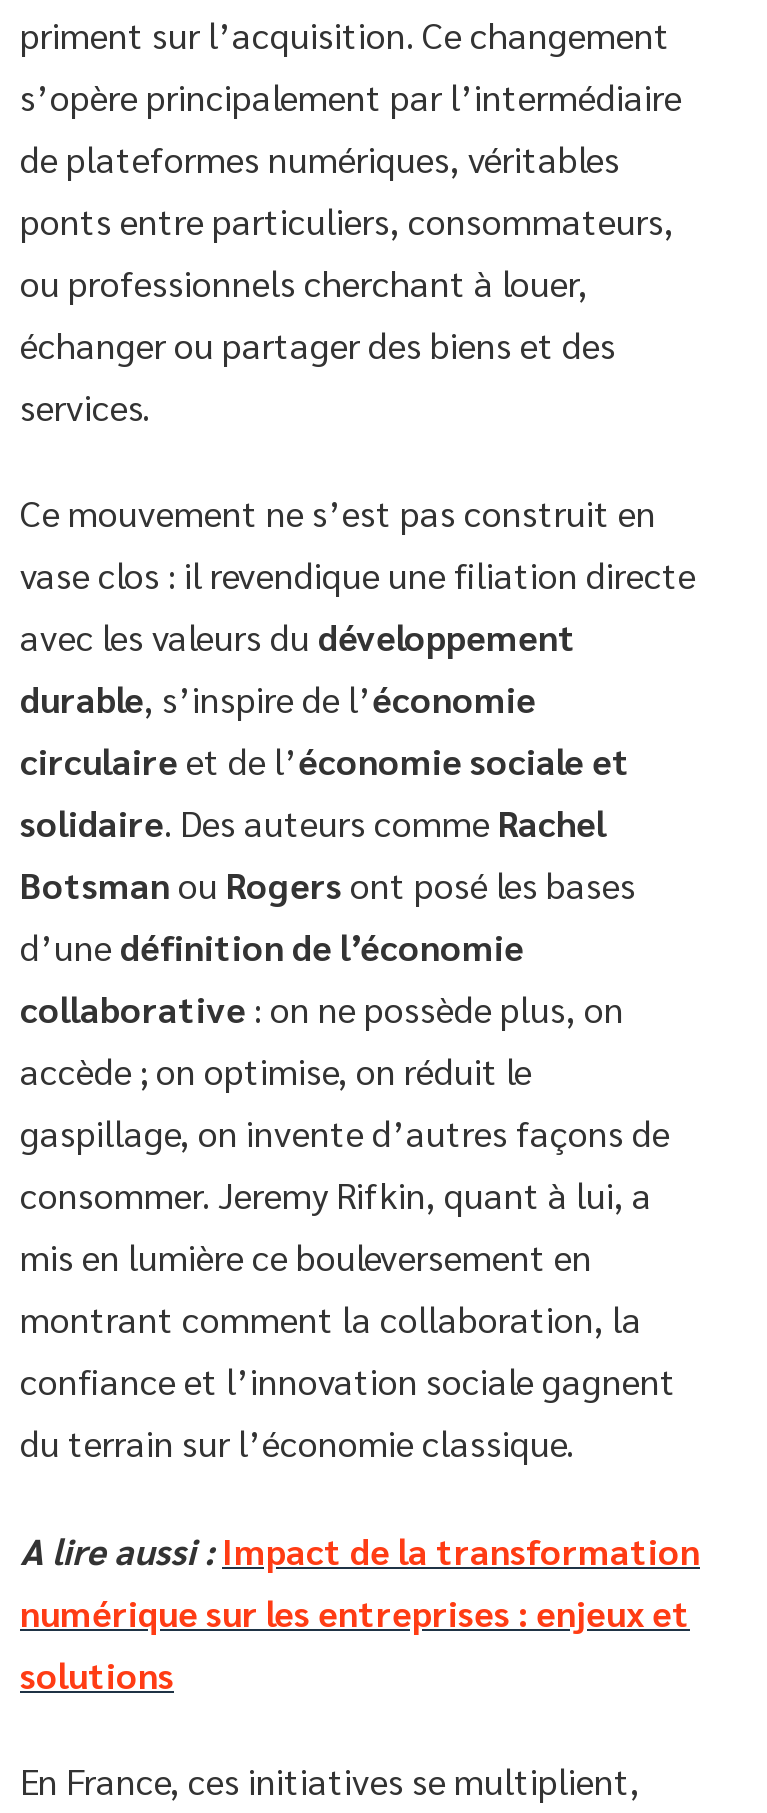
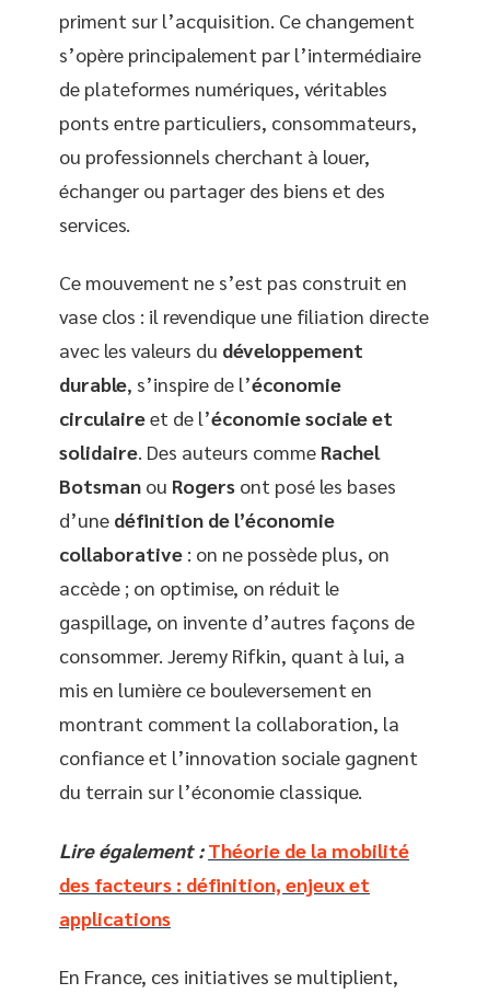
[20,1526,700,1696] A lire aussi : Impact de la transformation | numérique sur les entreprises : enjeux et | solutions -> [59,837,409,930] Lire également : Théorie de la mobilité | des facteurs : définition, enjeux et | applications

